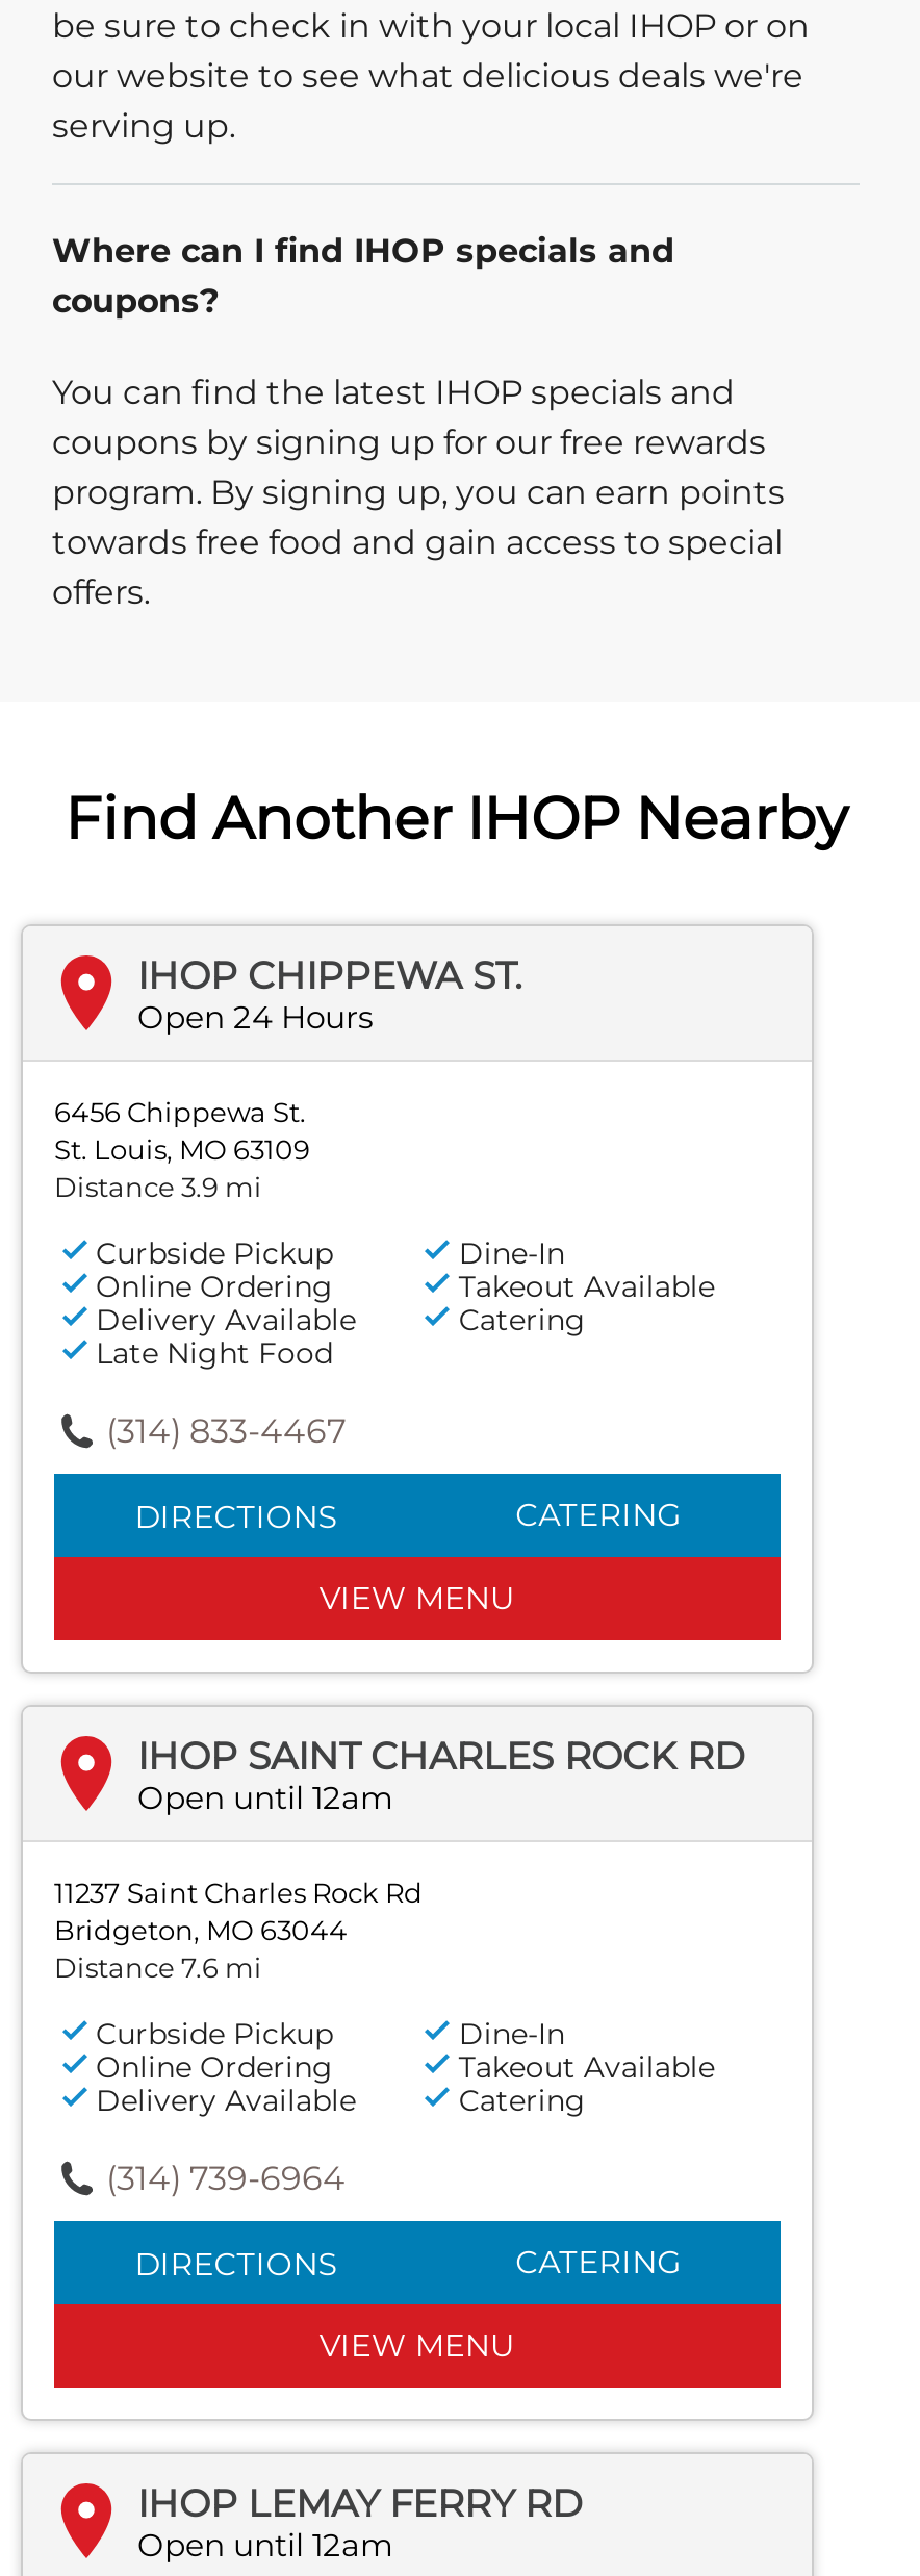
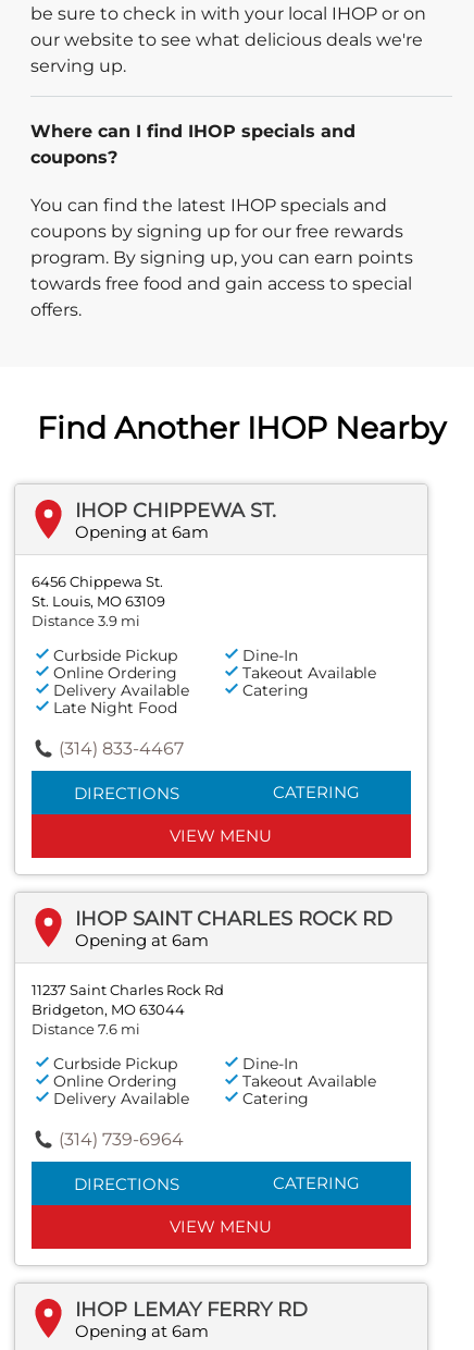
[137,996,373,1036] Open 24 Hours -> [75,521,209,542] Opening at 6am
[137,1777,393,1816] Open until 12am -> [75,929,209,950] Opening at 6am
[137,2524,393,2564] Open until 12am -> [75,1320,209,1341] Opening at 6am

